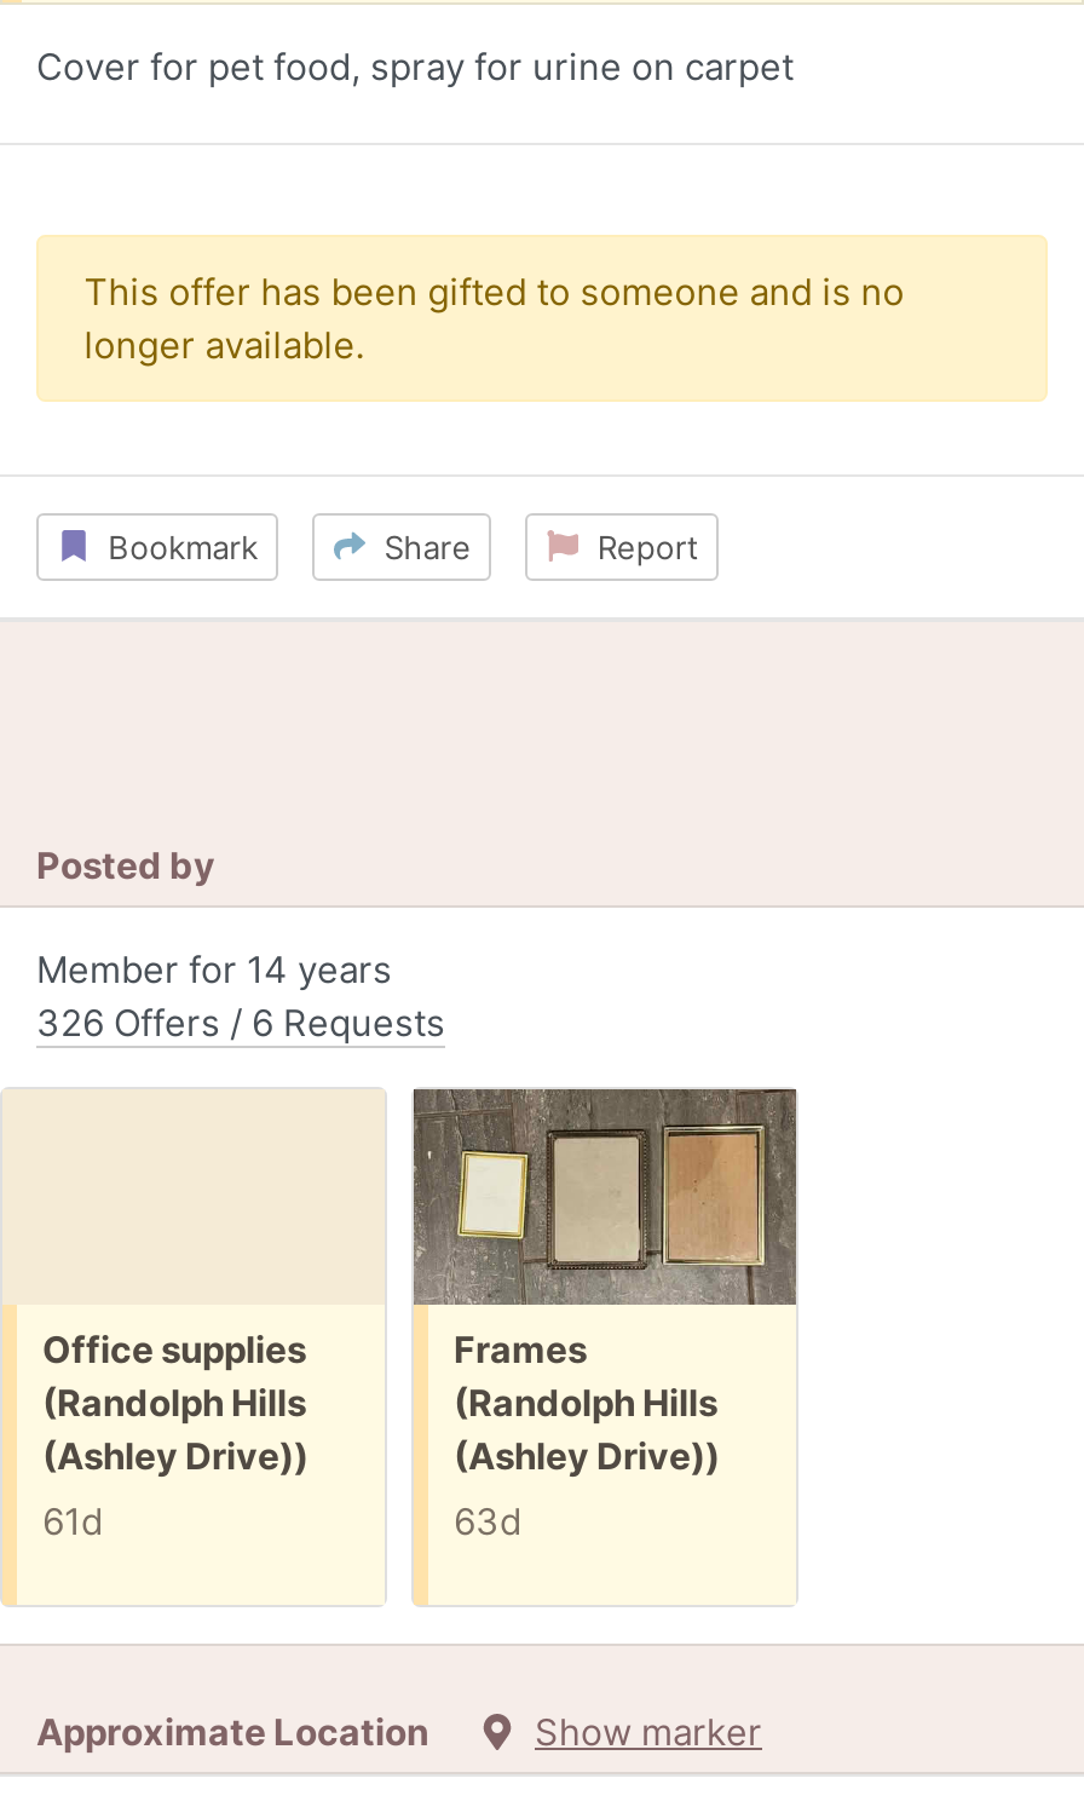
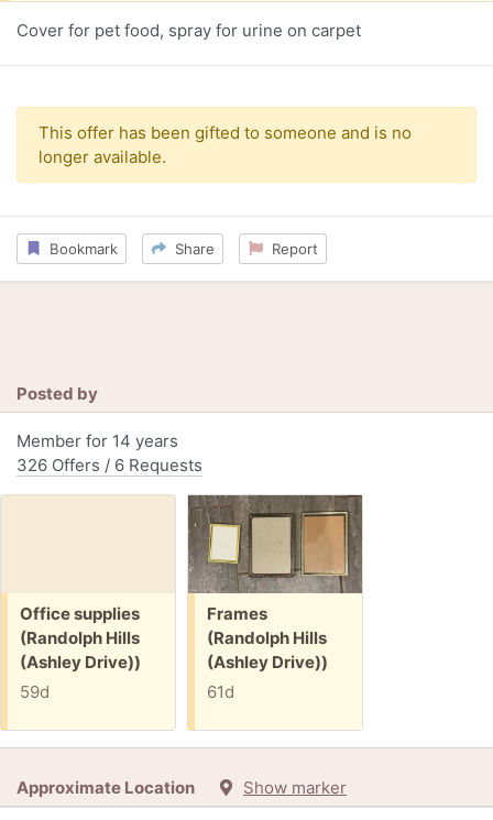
[42,1497,103,1543] 61d -> [19,681,49,702] 59d
[454,1497,521,1543] 63d -> [206,681,234,702] 61d

